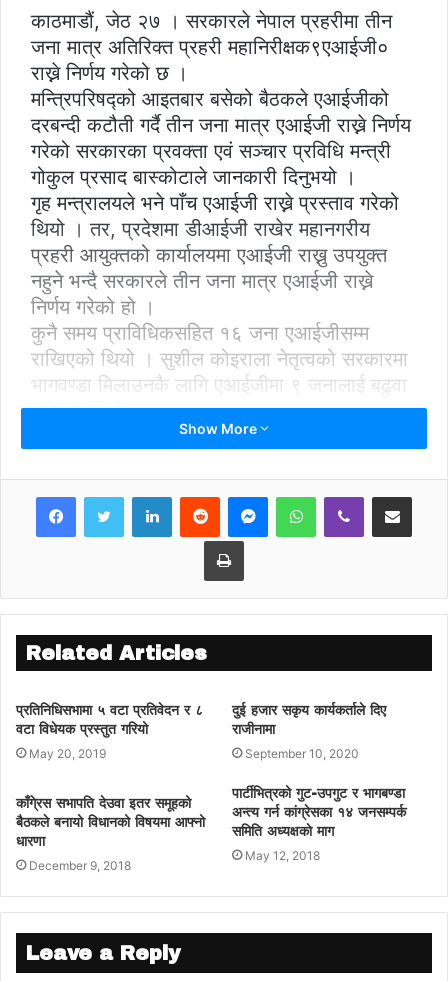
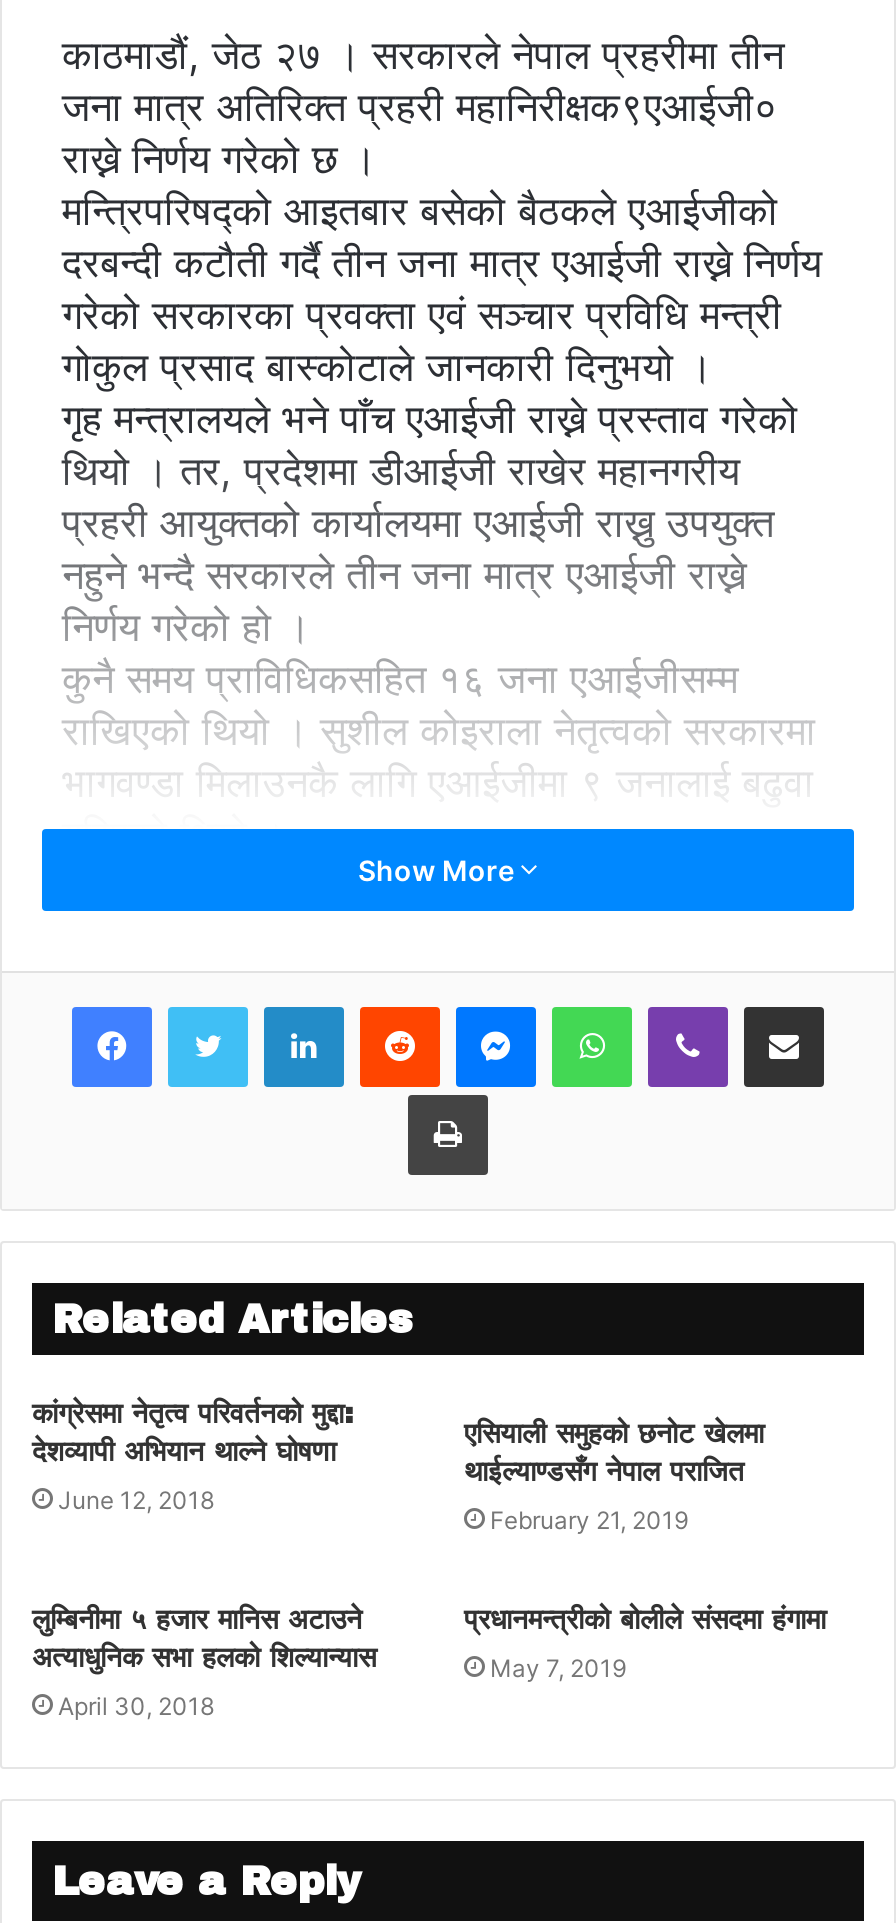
[16,703,203,737] प्रतिनिधिसभामा ५ वटा प्रतिवेदन र ८ | वटा विधेयक प्रस्तुत गरियो -> [32,1400,354,1468] कांग्रेसमा नेतृत्व परिवर्तनको मुद्दा: | देशव्यापी अभियान थाल्ने घोषणा
[232,703,386,737] दुई हजार सकृय कार्यकर्ताले दिए | राजीनामा -> [464,1420,764,1488] एसियाली समुहको छनोट खेलमा | थाईल्याण्डसँग नेपाल पराजित
[29,746,106,761] May 20, 2019 -> [58,1486,214,1516] June 12, 2018
[245,746,359,761] September 10, 2020 -> [490,1506,688,1536] February 21, 2019
[232,786,406,839] पार्टीभित्रको गुट-उपगुट र भागबण्डा | अन्त्य गर्न कांग्रेसका १४ जनसम्पर्क | समिति अध्यक्षकाे माग -> [464,1606,826,1636] प्रधानमन्त्रीको बोलीले संसदमा हंगामा
[16,796,205,849] काँगे्रस सभापति देउवा इतर समूहको | बैठकले बनायो विधानको विषयमा आफ्नो | धारणा -> [32,1606,376,1674] लुम्बिनीमा ५ हजार मानिस अटाउने | अत्याधुनिक सभा हलको शिल्यान्यास
[245,848,320,863] May 12, 2018 -> [490,1654,626,1684] May 7, 2019
[29,858,131,873] December 9, 2018 -> [58,1692,214,1722] April 30, 2018

